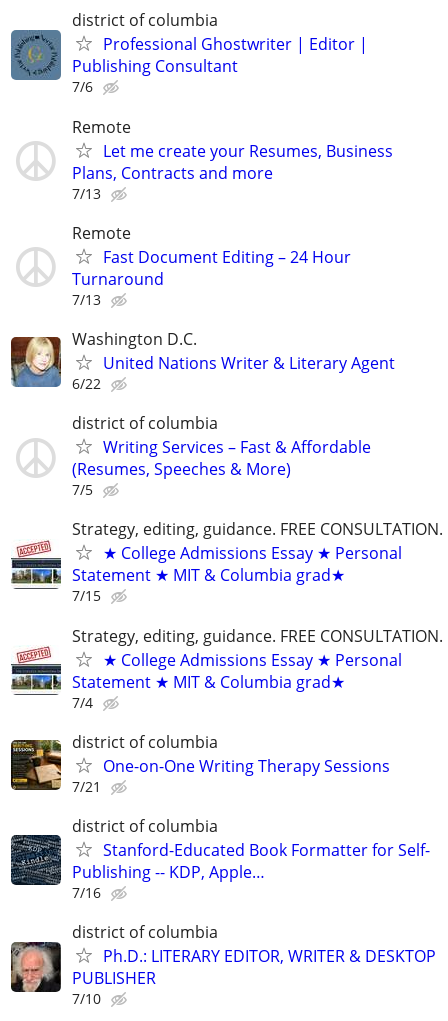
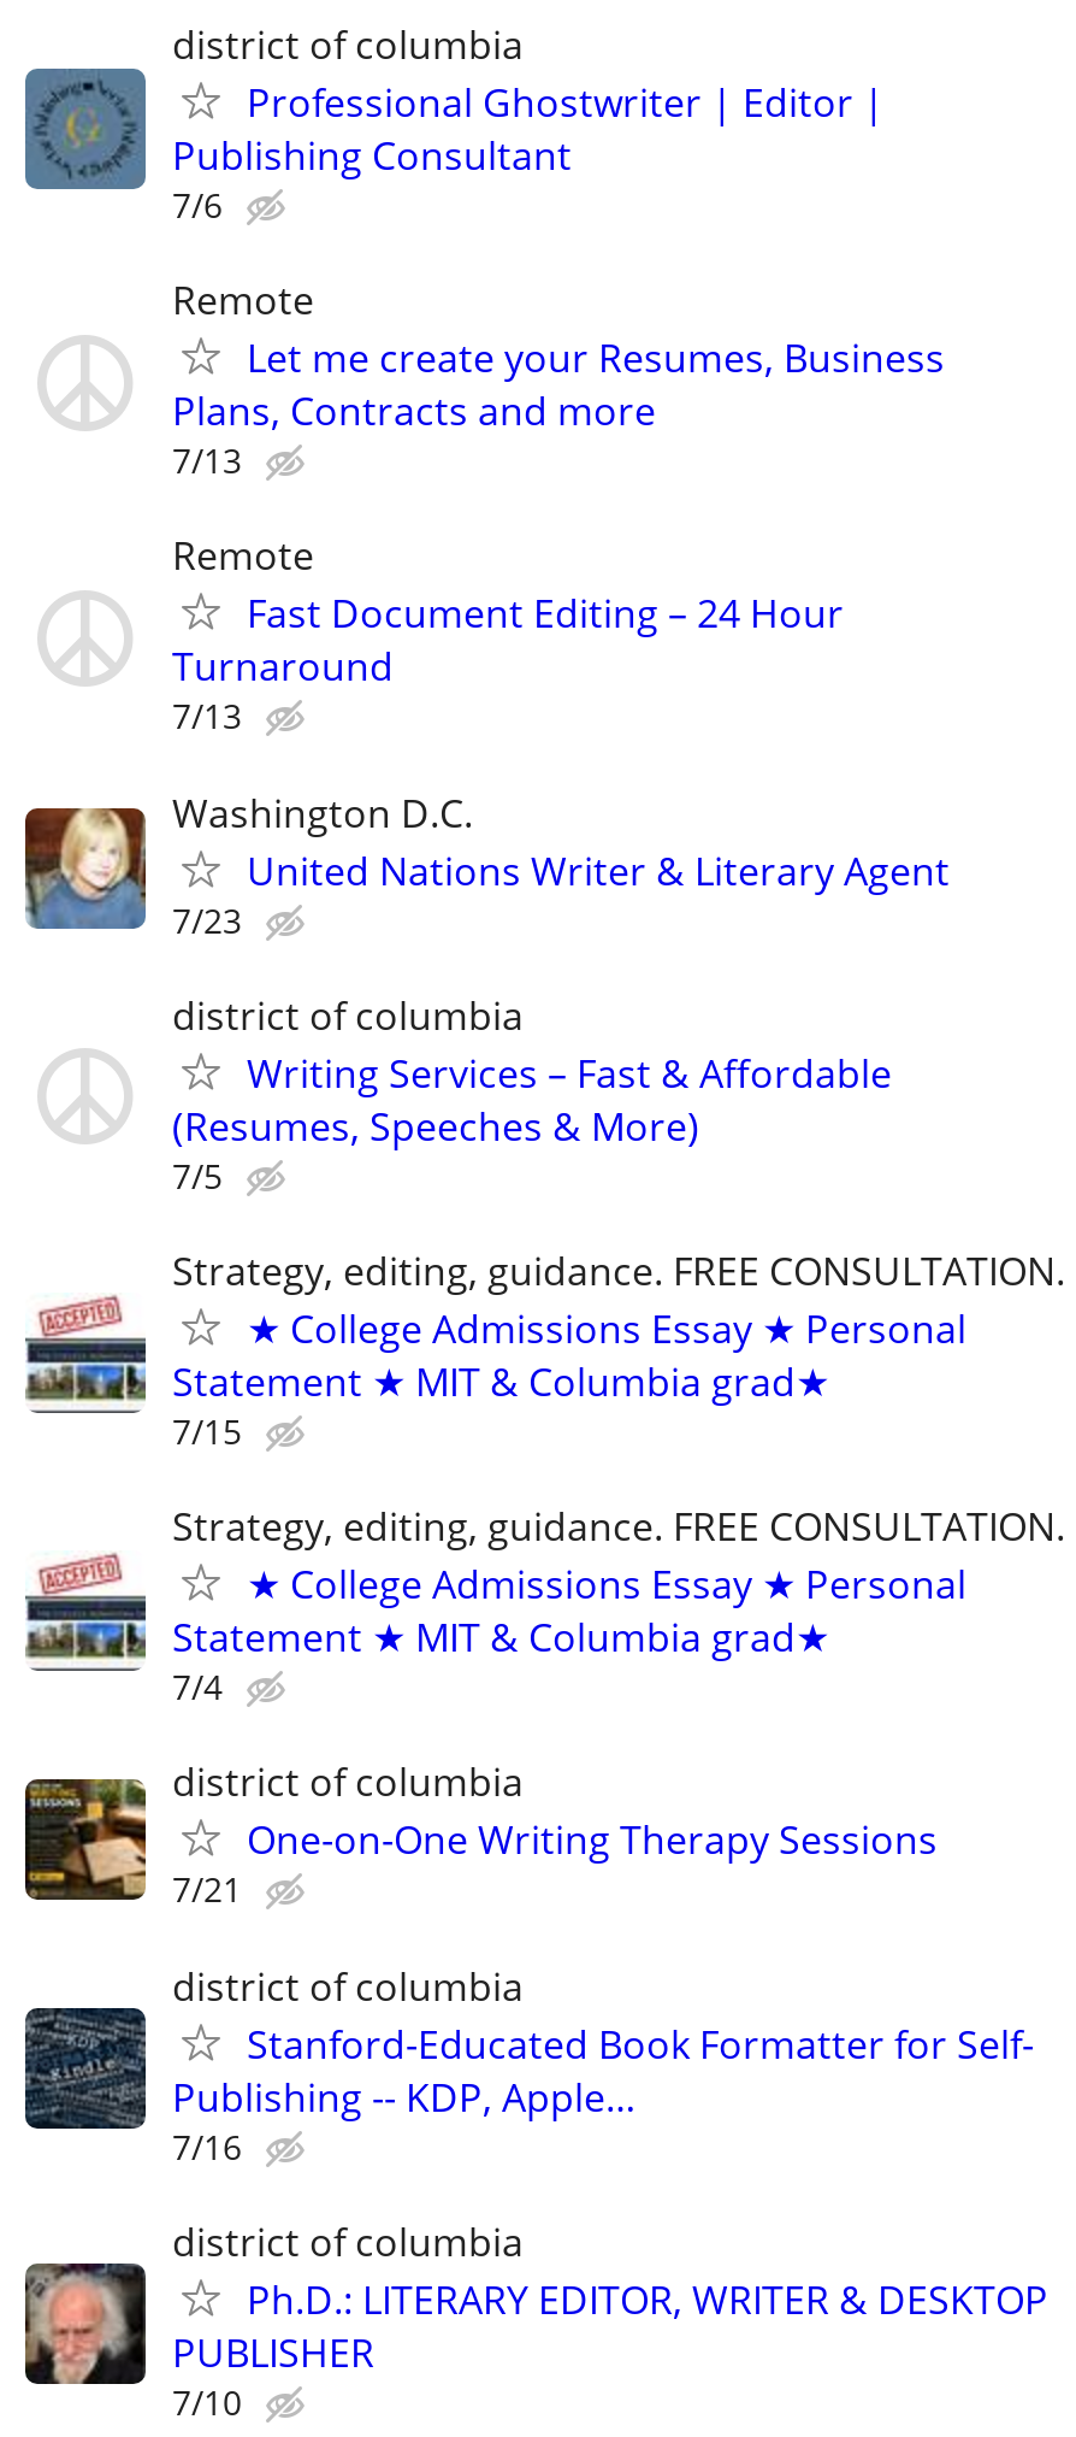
[72,374,101,393] 6/22 -> [172,896,242,942] 7/23

